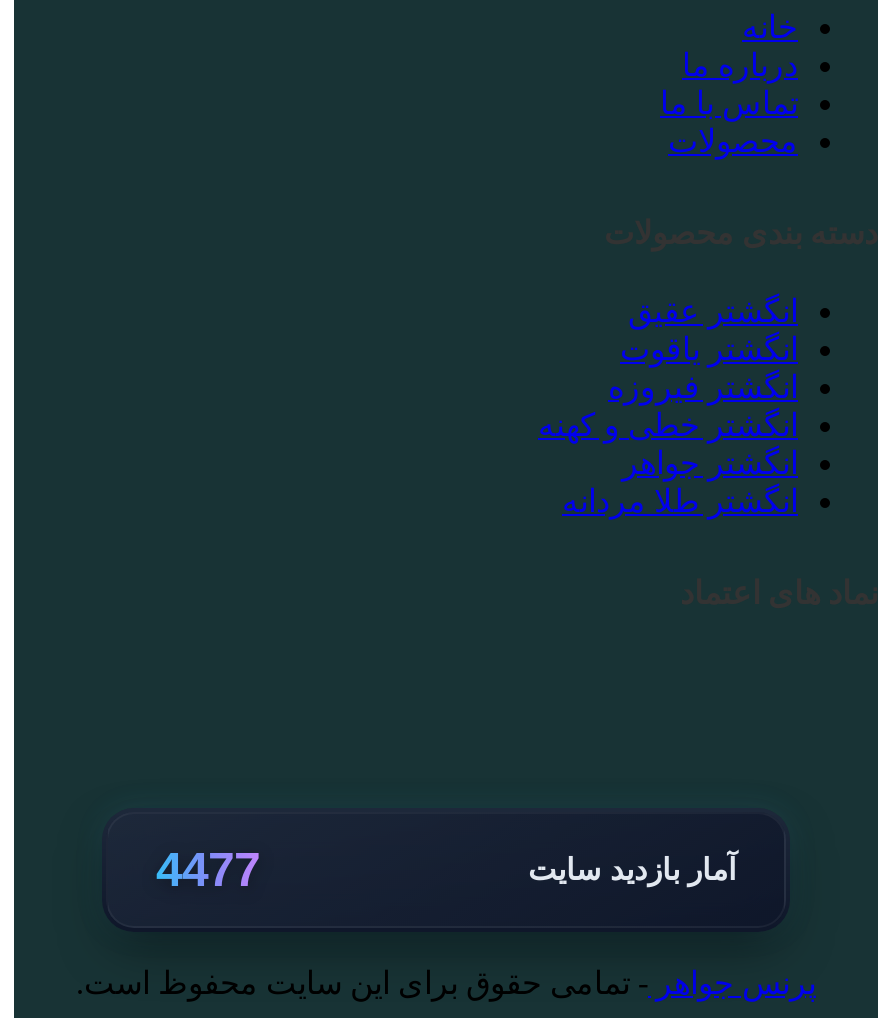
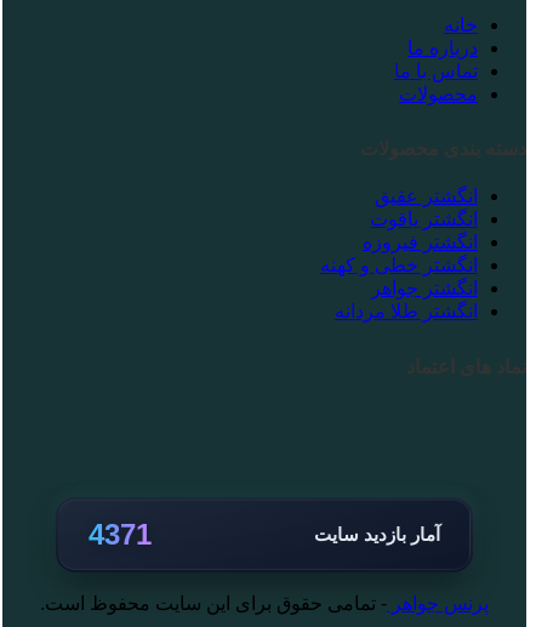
[156,841,260,895] 4477 -> [89,518,152,551] 4371

